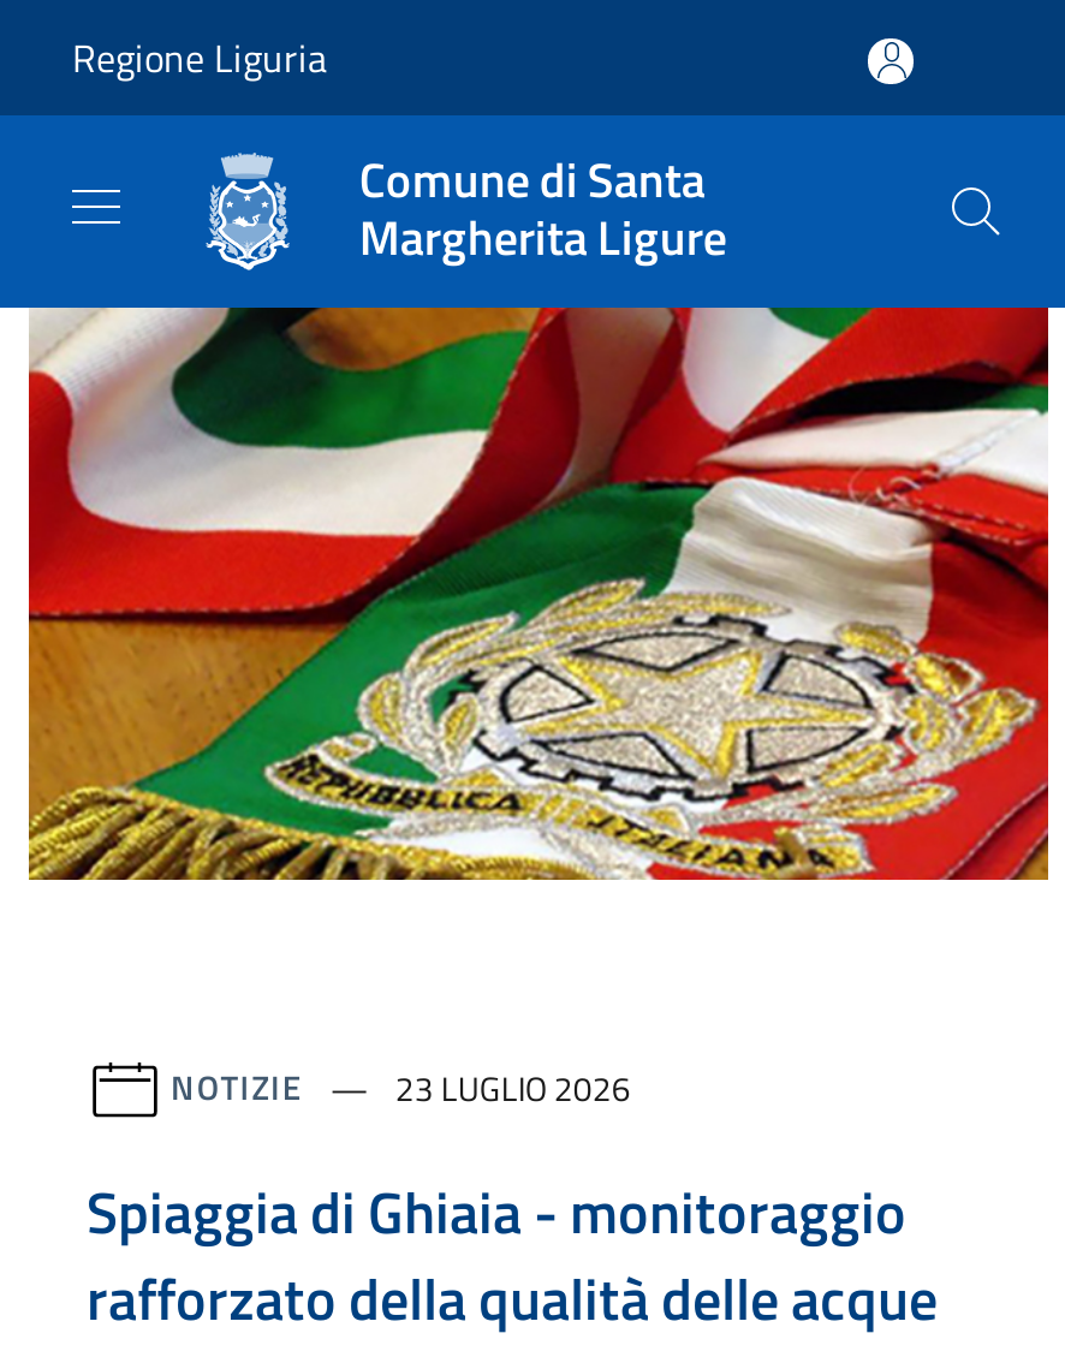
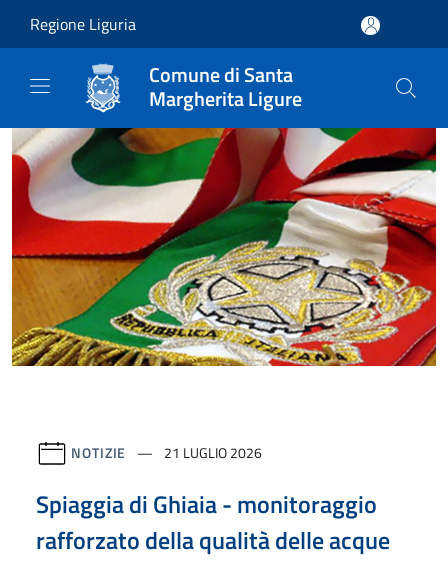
[171,1062,631,1112] NOTIZIE 23 LUGLIO 2026 -> [71,442,262,463] NOTIZIE 21 LUGLIO 2026

